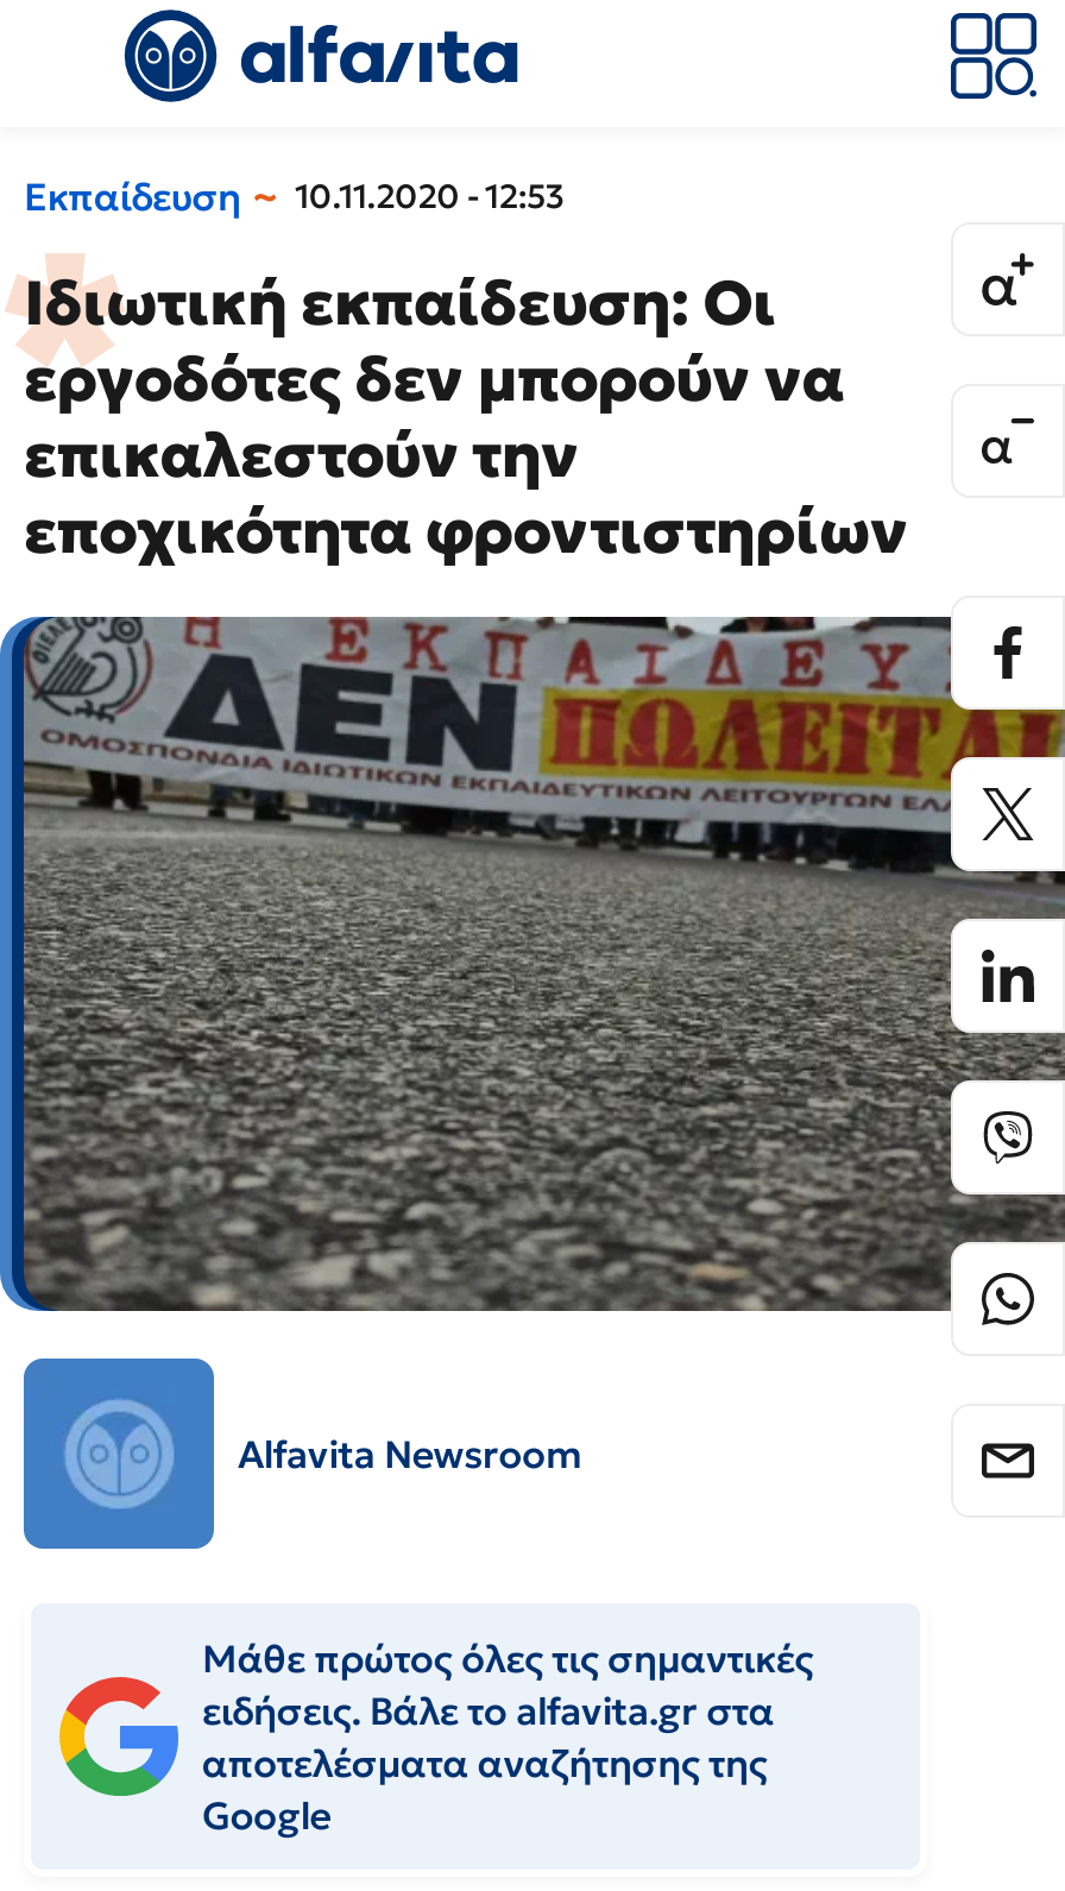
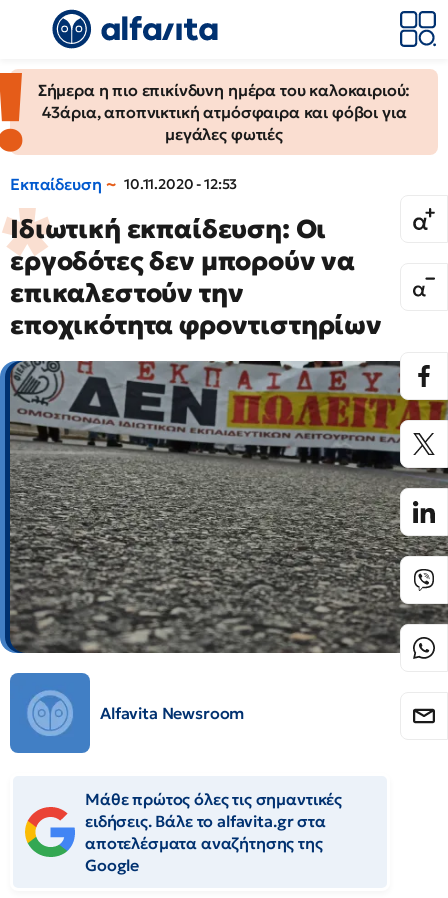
none -> [3,69,438,154] [image] | Σήμερα η πιο επικίνδυνη ημέρα του καλοκαιριού: | 43άρια, αποπνικτική ατμόσφαιρα και φόβοι για | μεγάλες φωτιές

